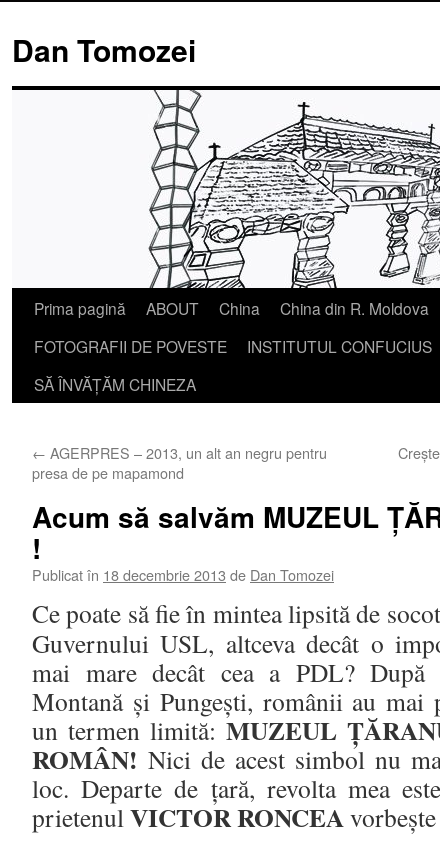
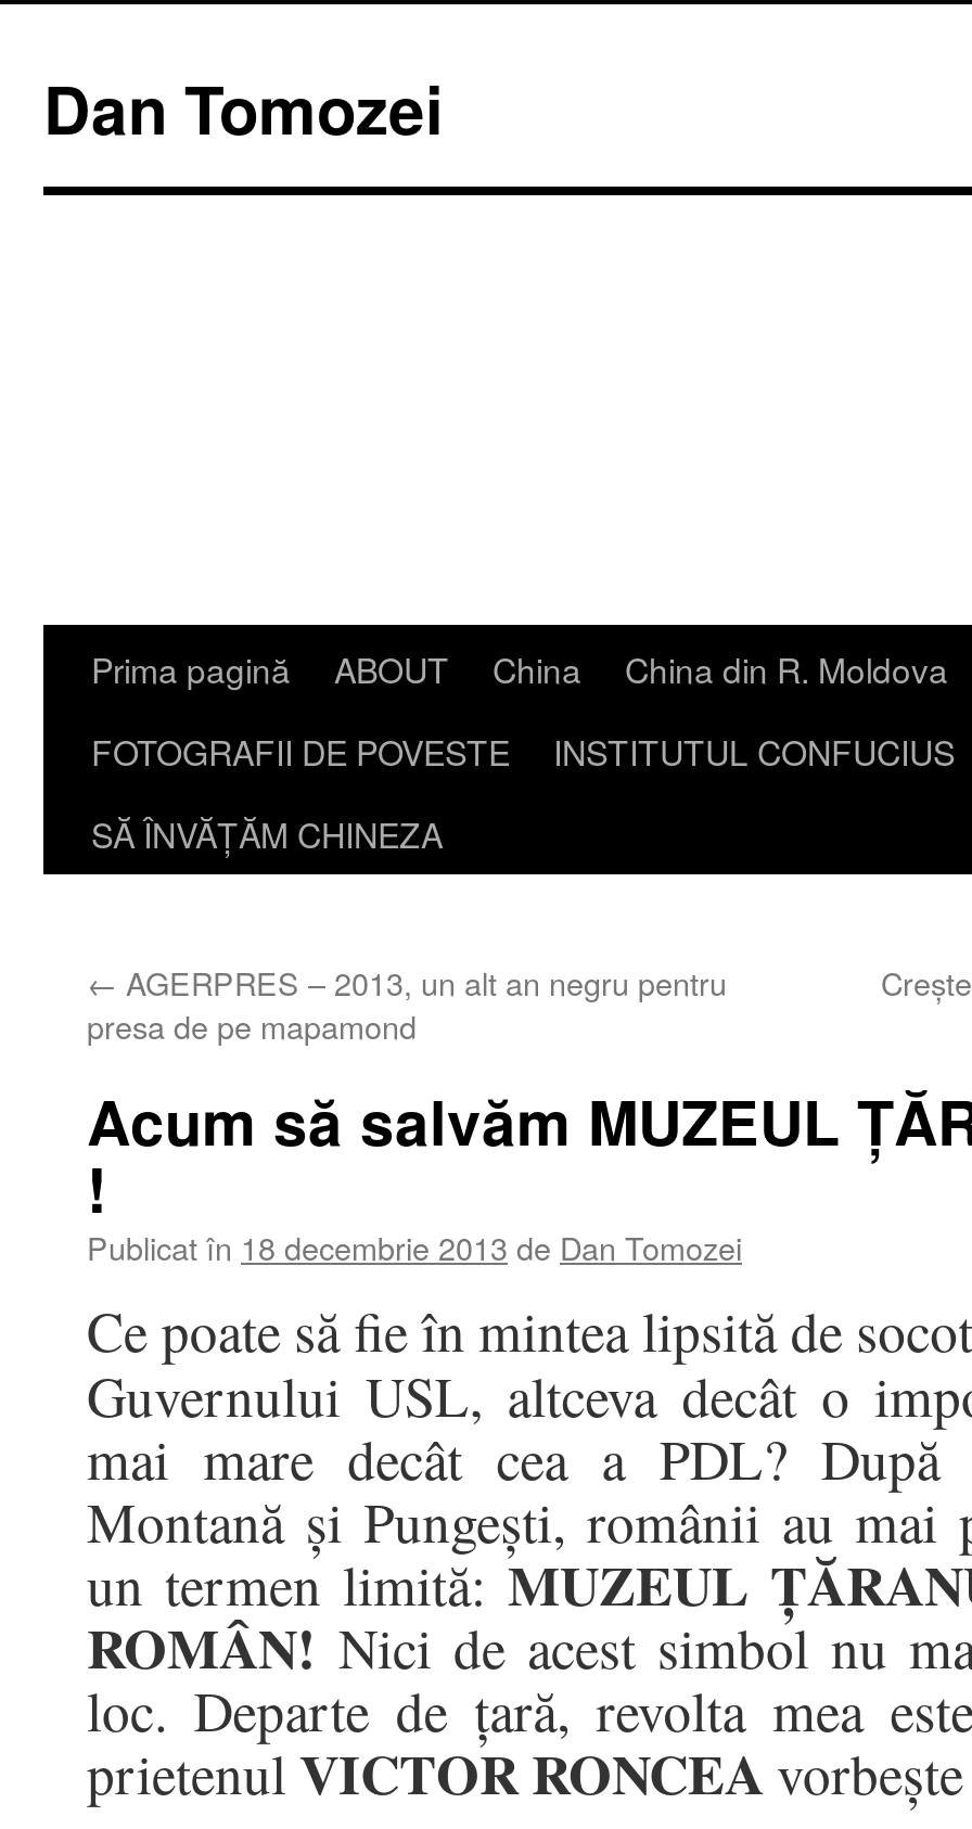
[148,89,437,289] [image] -> none

